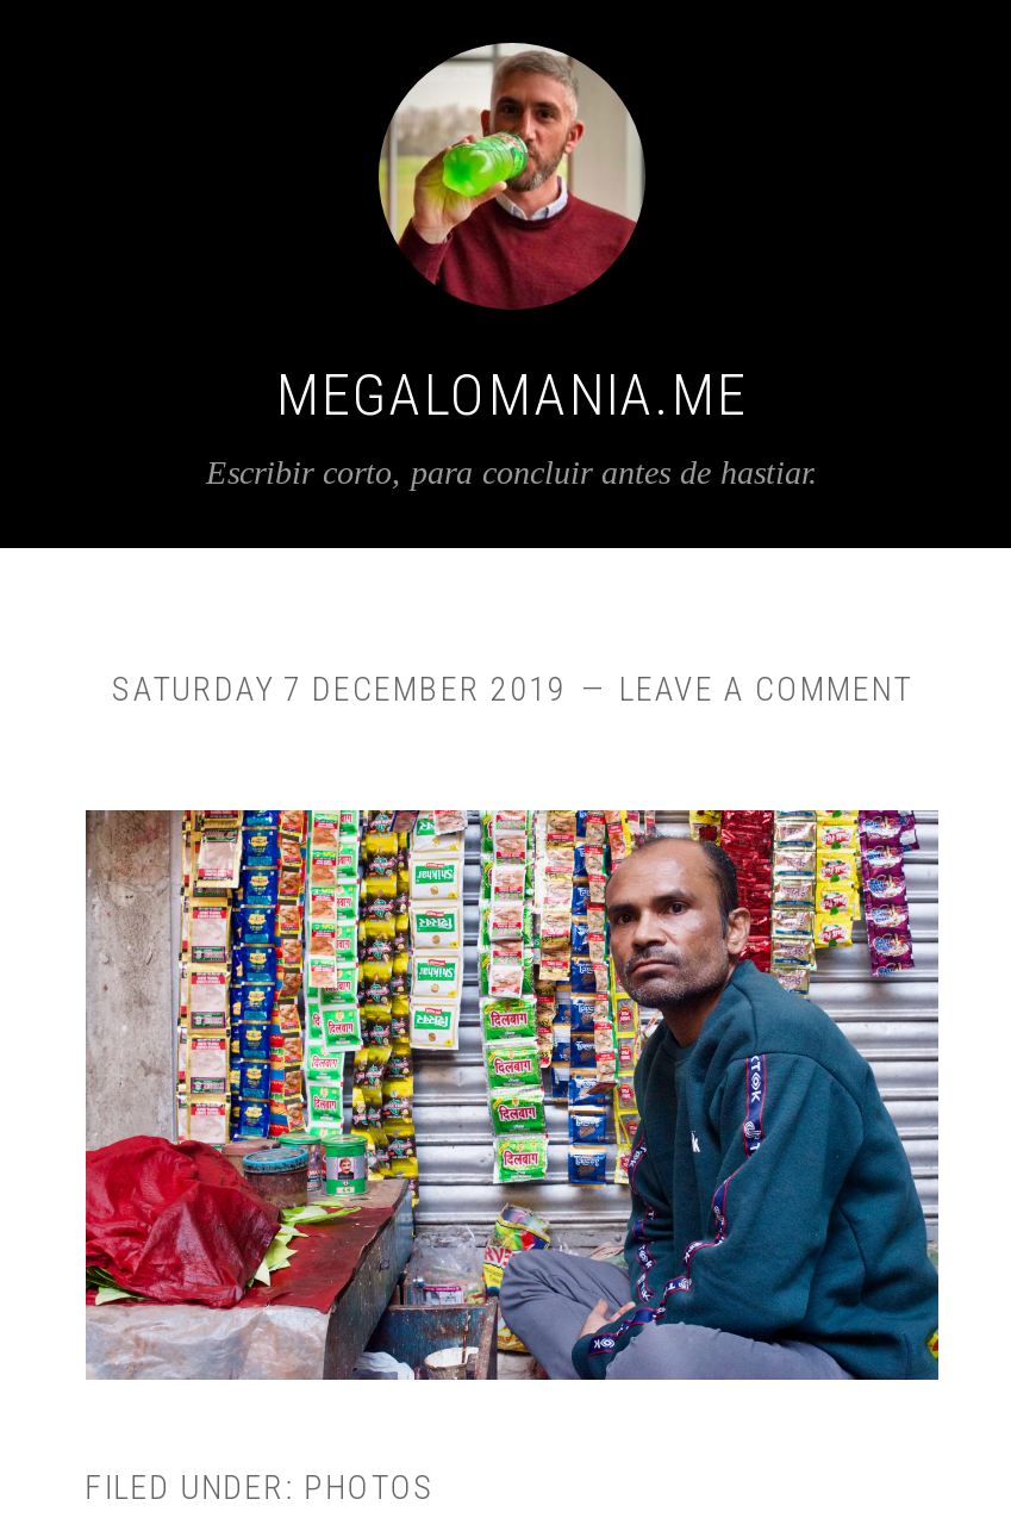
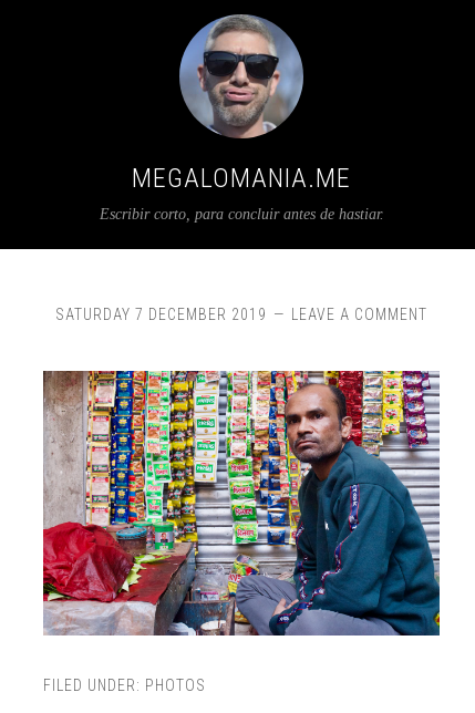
[379,45,645,307] [image] -> [179,14,303,138] [image]

